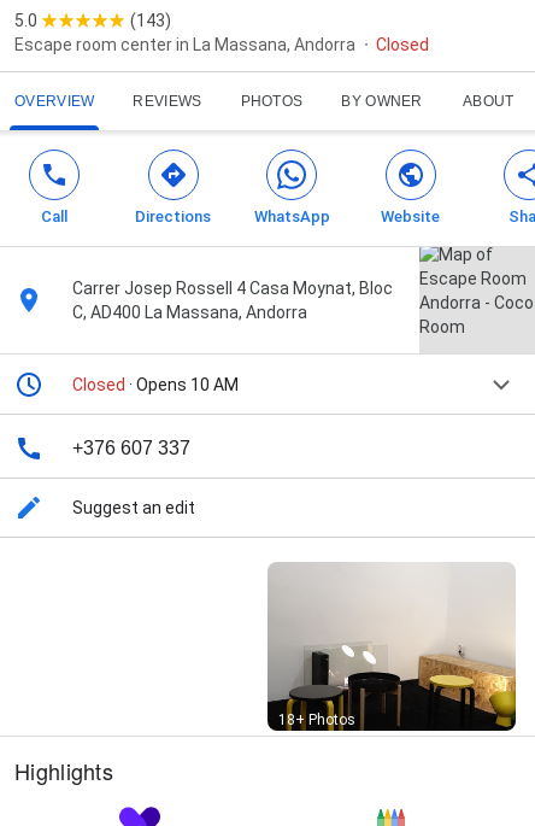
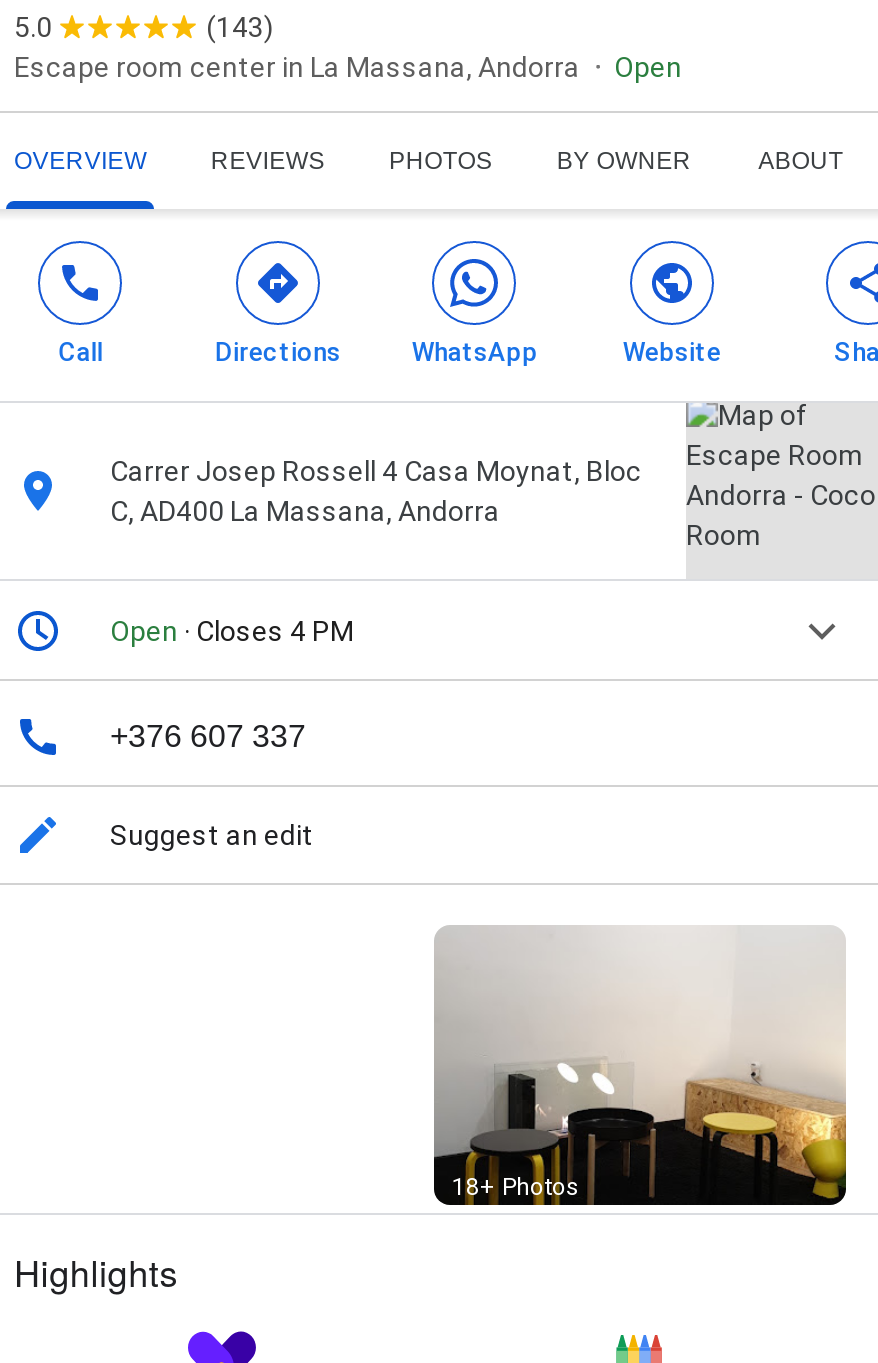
[376,35,429,55] Closed -> [614,51,682,83] Open
[72,375,239,395] Closed · Opens 10 AM -> [110,615,354,647] Open · Closes 4 PM

